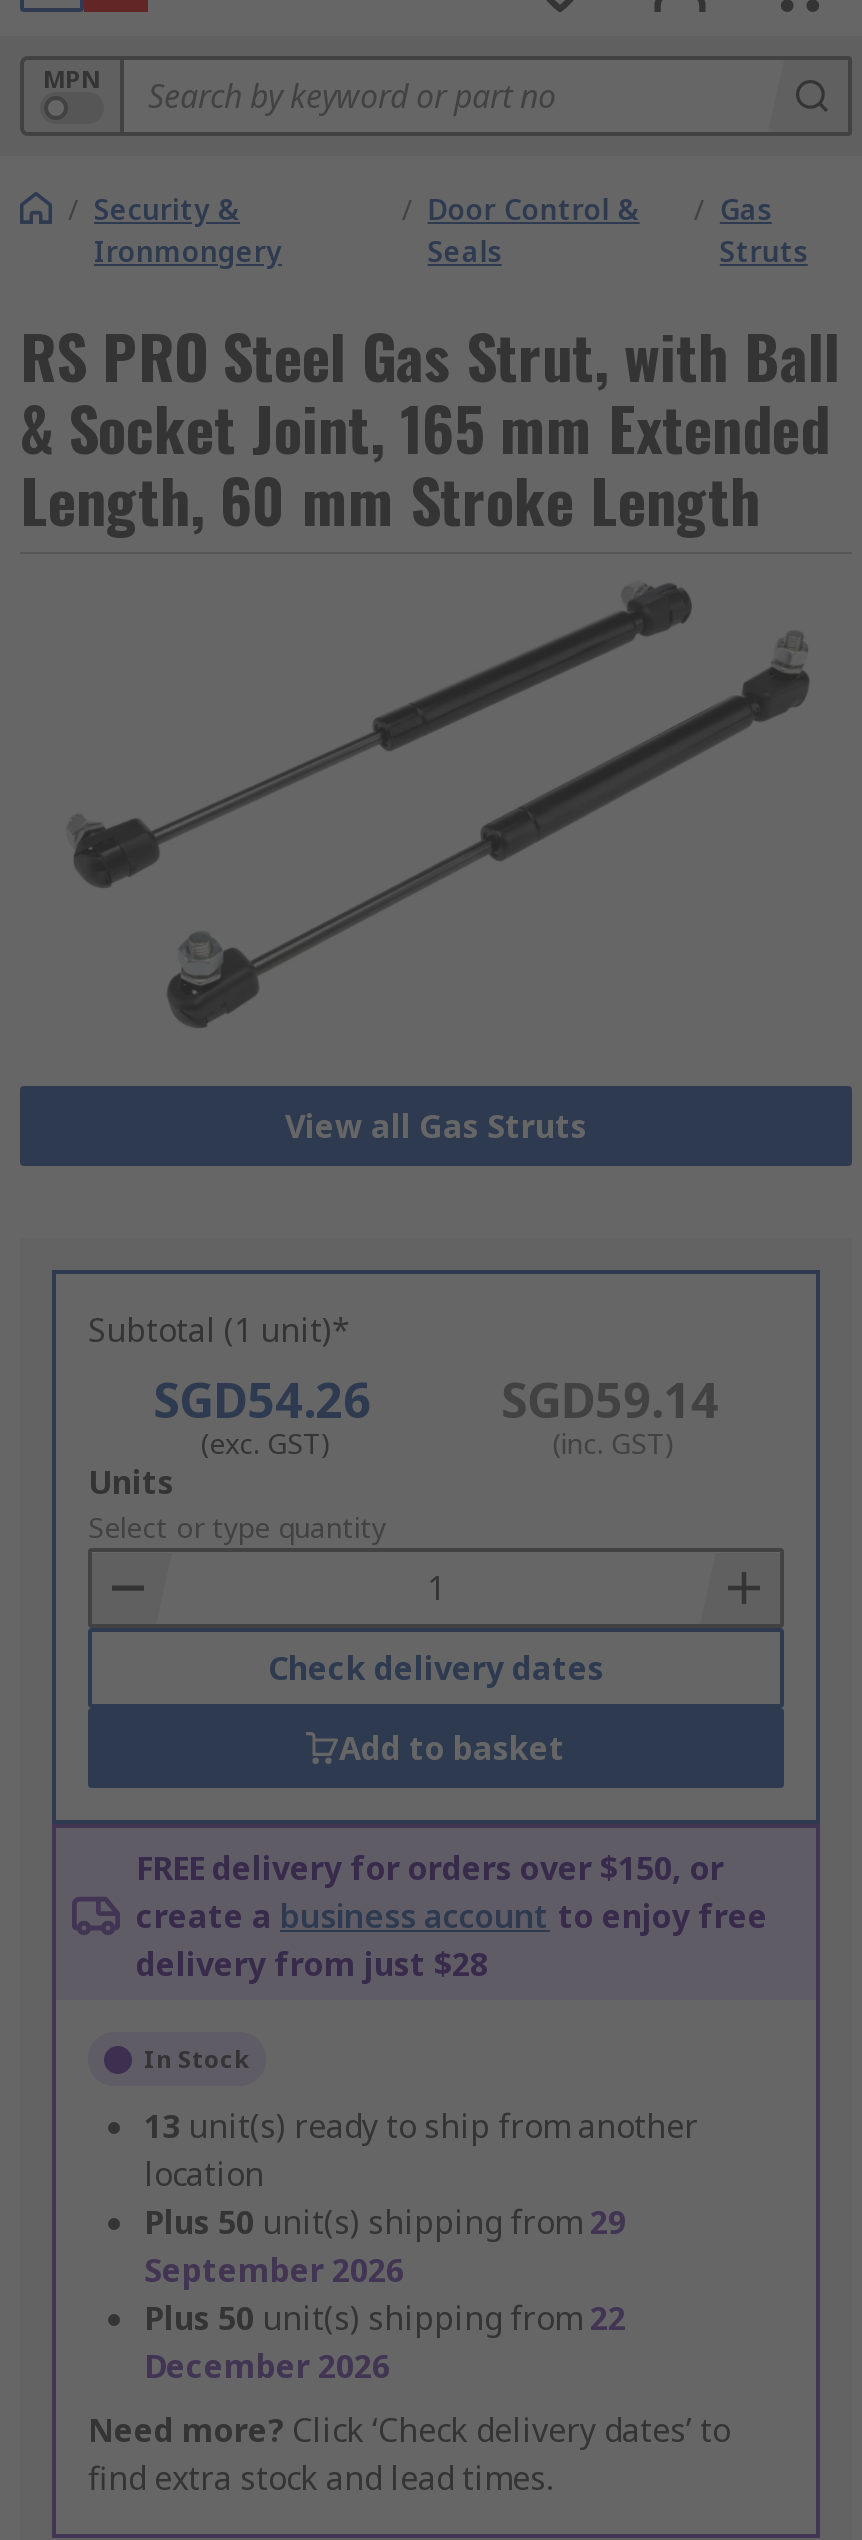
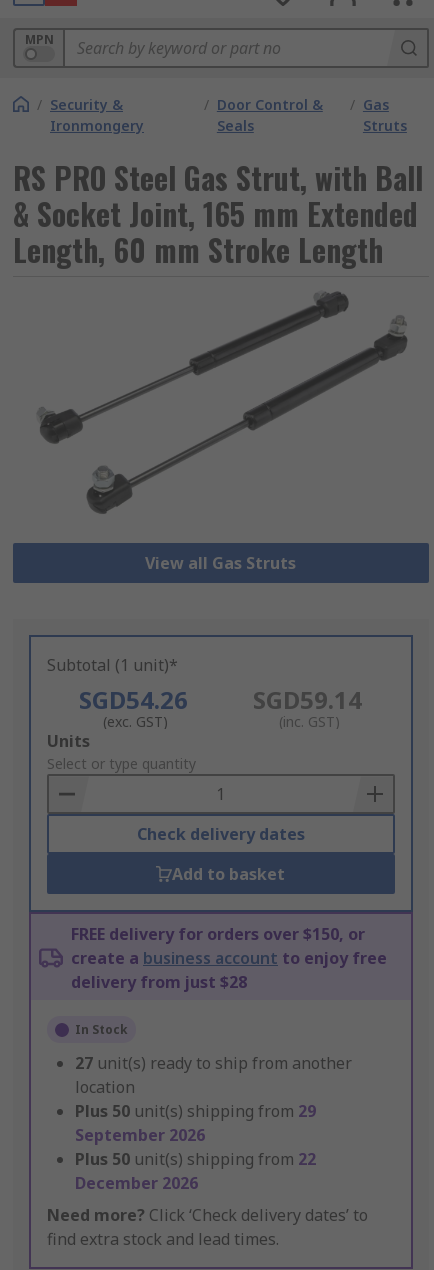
[144,2105,698,2149] 13 unit(s) ready to ship from another -> [75,1052,352,1074] 27 unit(s) ready to ship from another

